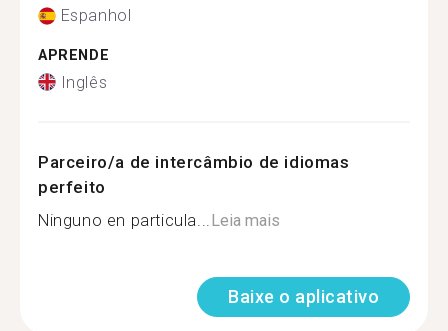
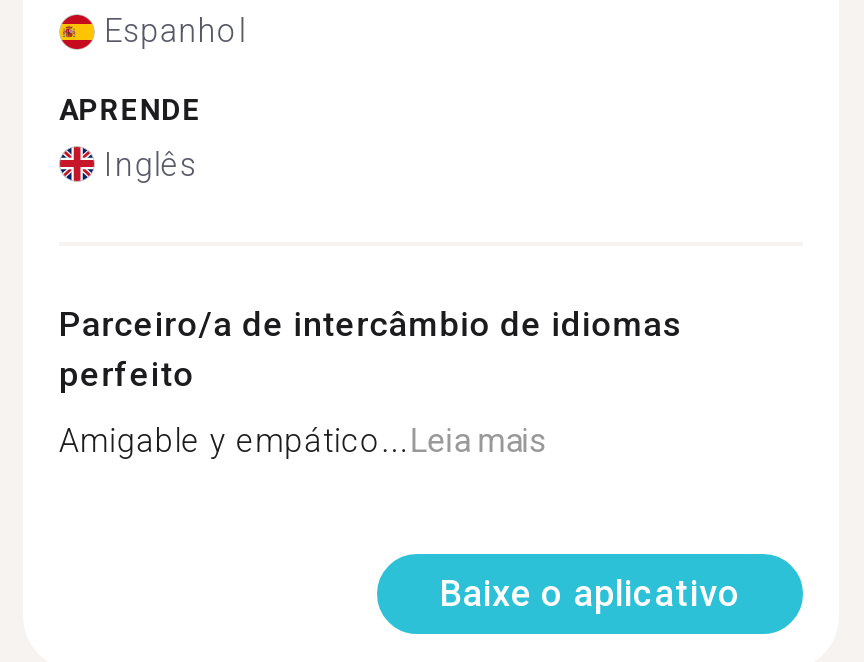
[38,210,280,229] Ninguno en particula... Leia mais -> [59,421,547,459] Amigable y empático... Leia mais

